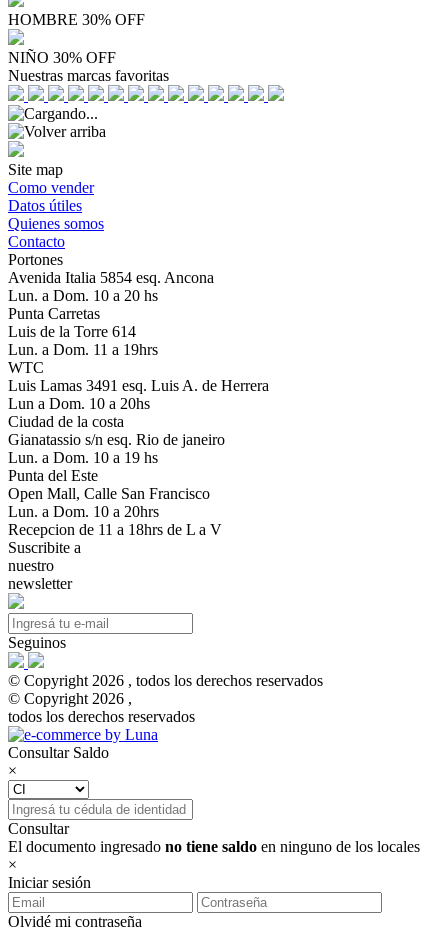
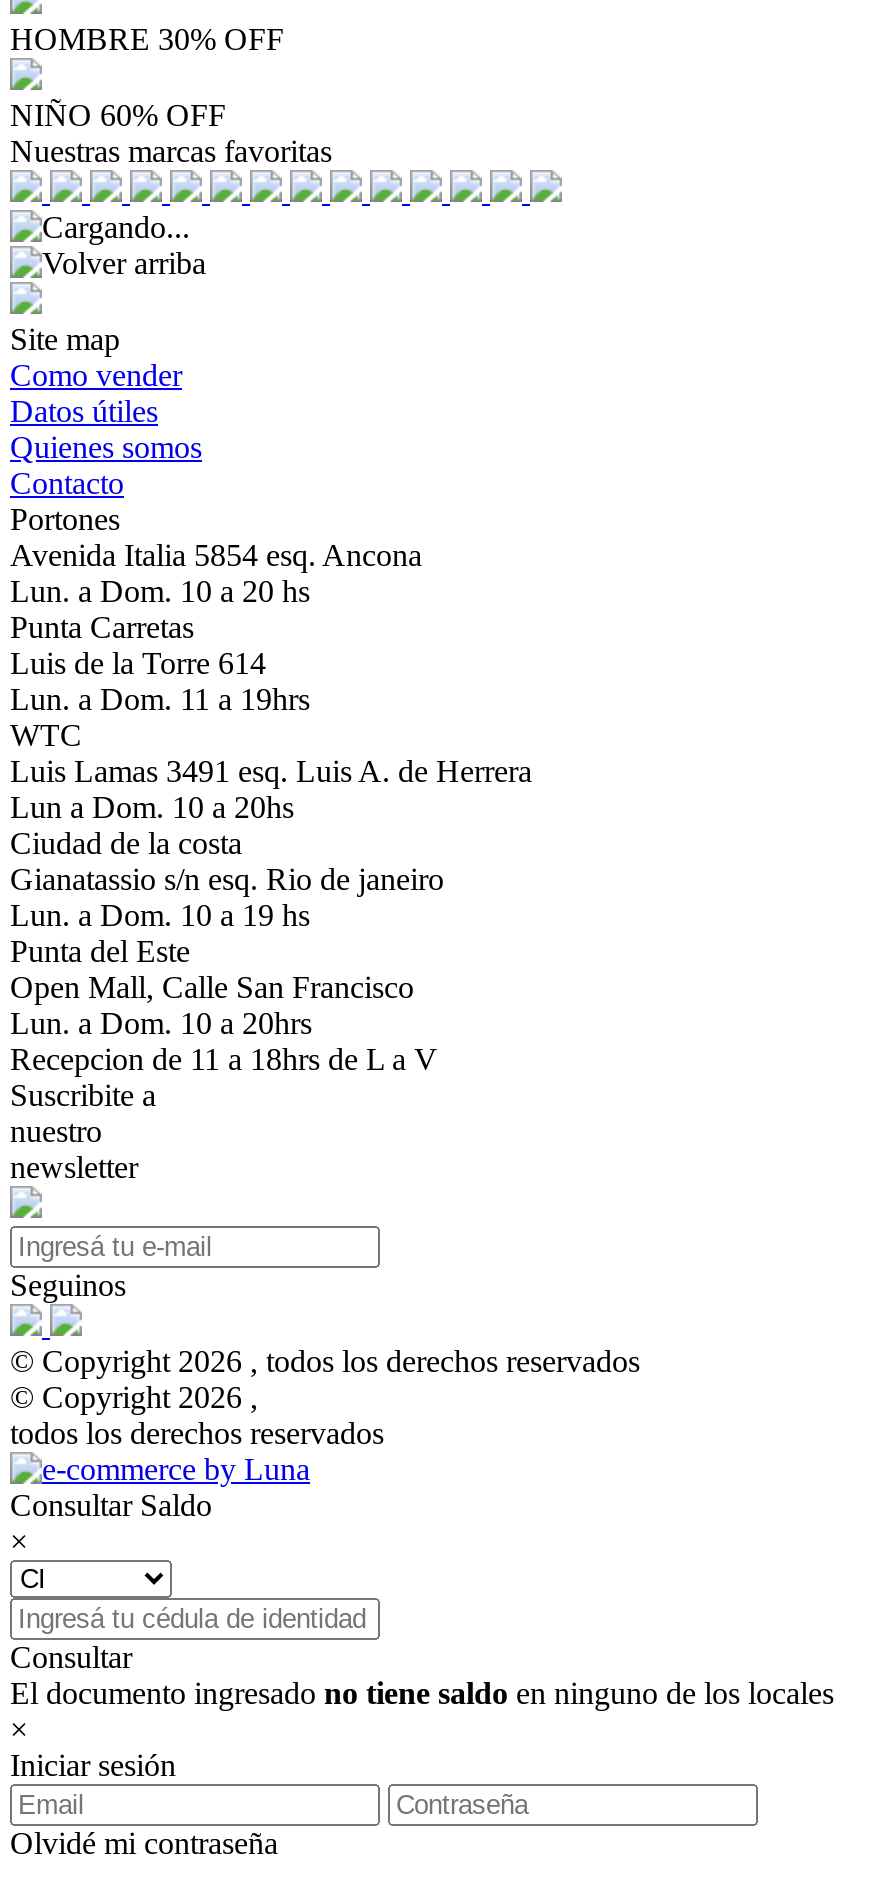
[8,49,116,66] NIÑO 30% OFF -> [10,98,226,132] NIÑO 60% OFF

